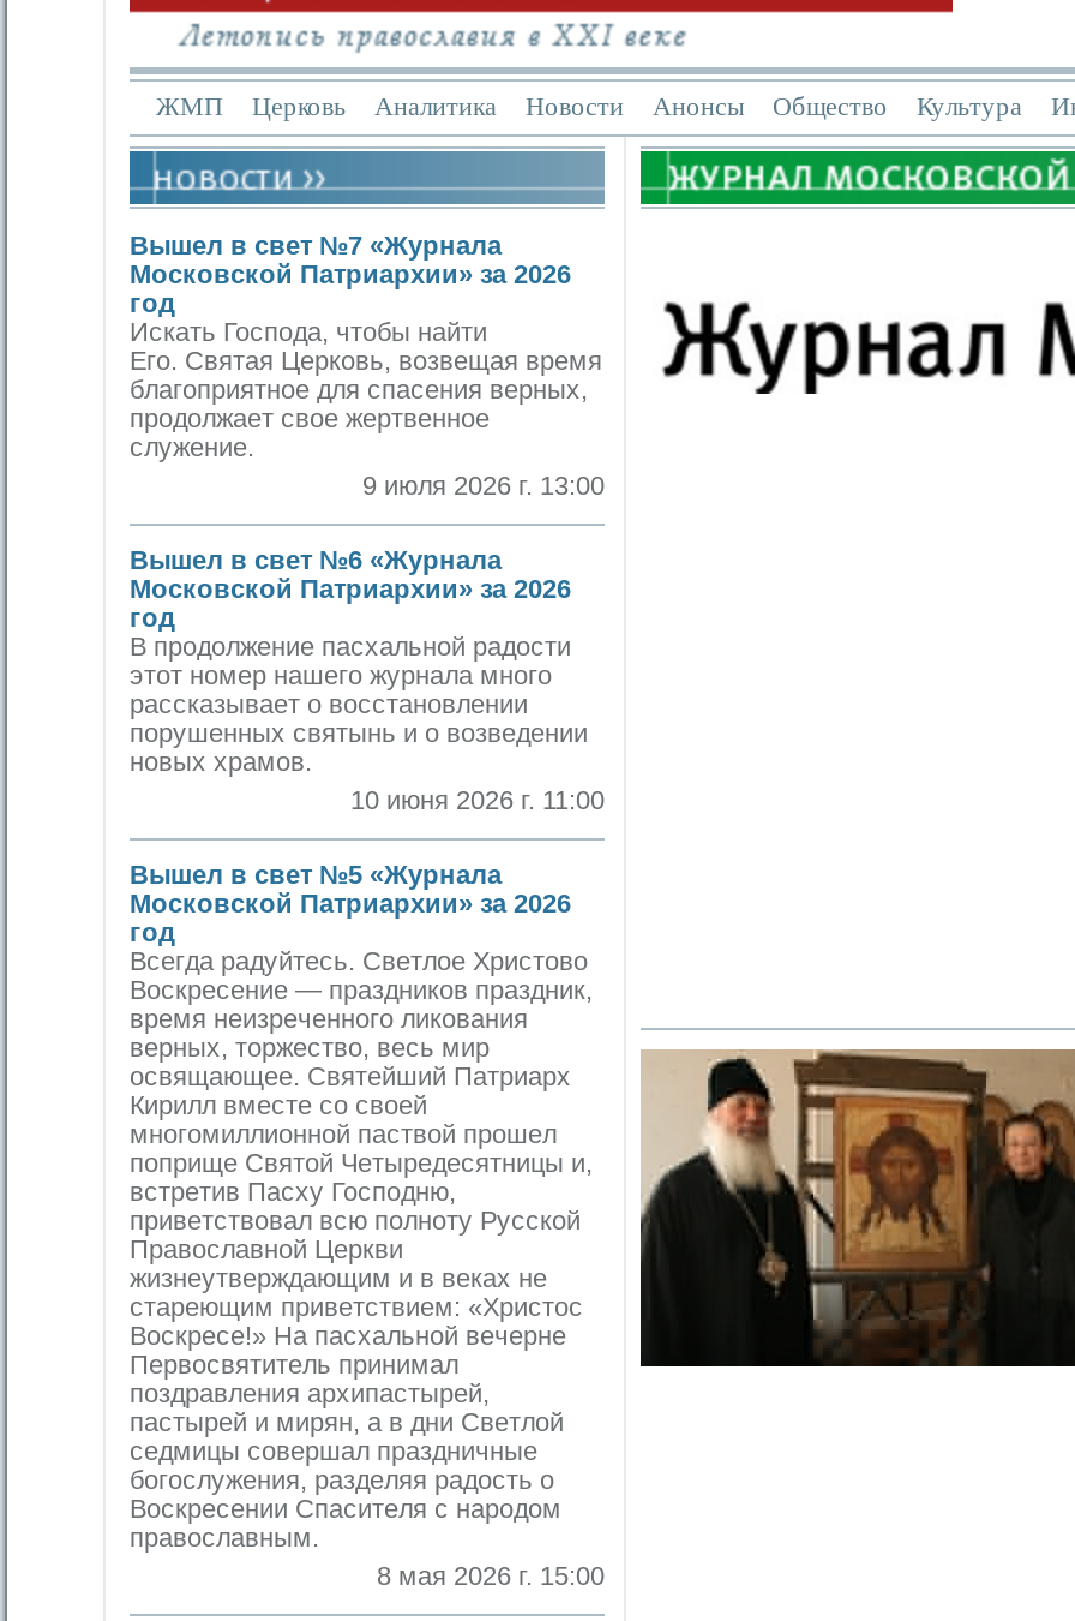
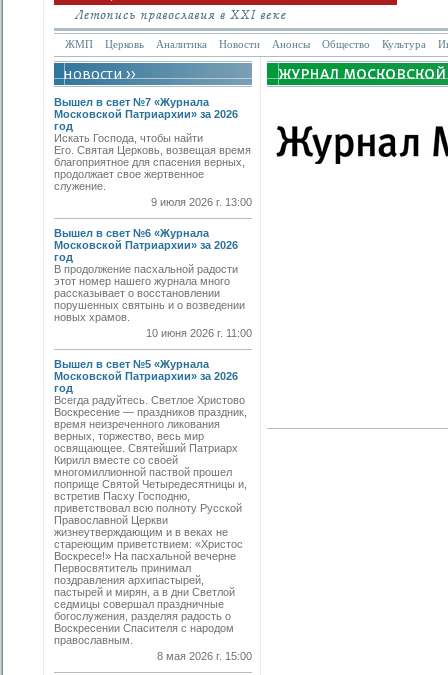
[638,1047,1068,1369] [image] -> none

